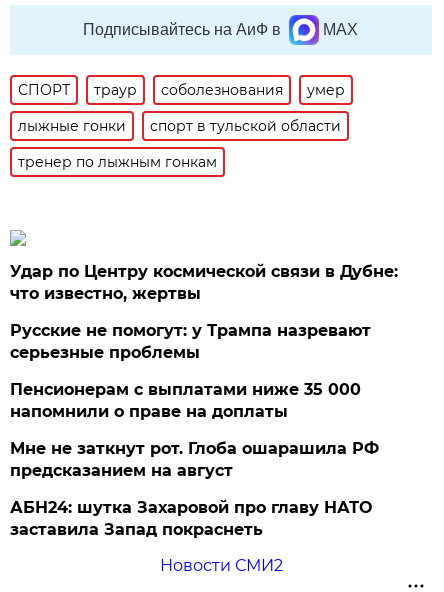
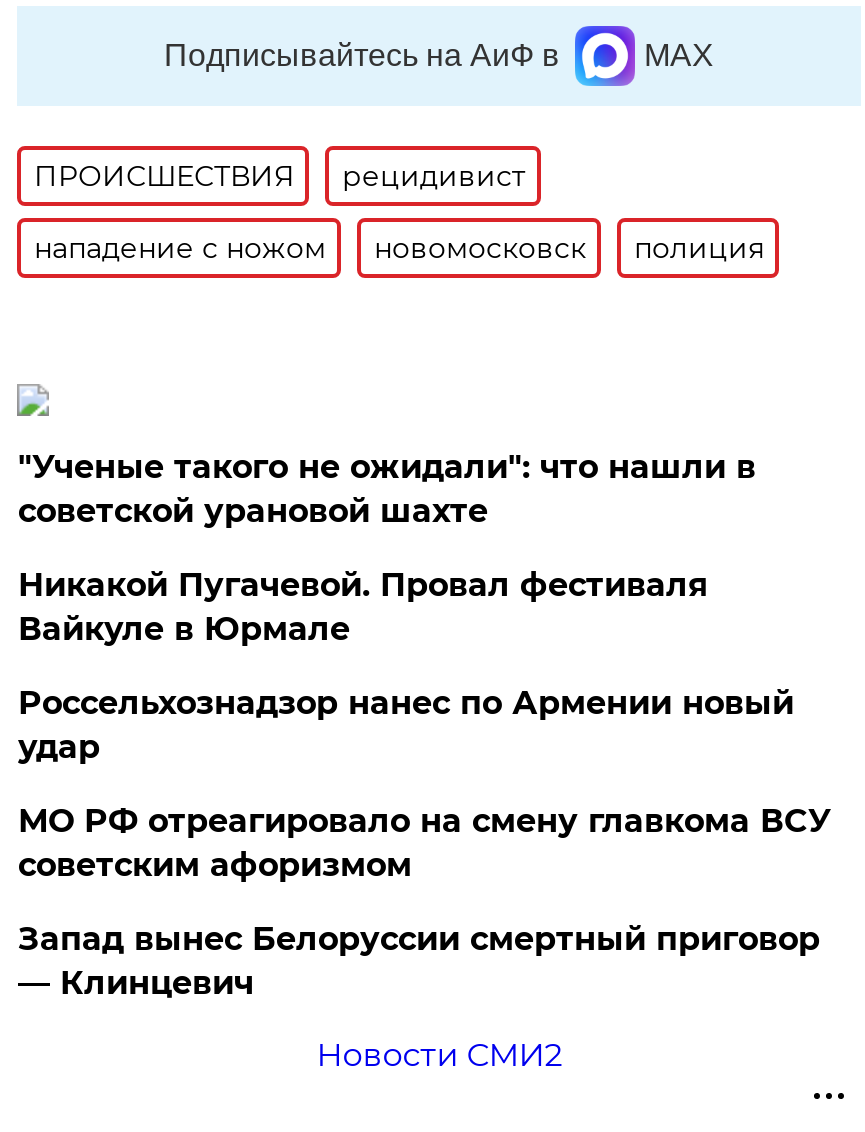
[18,81,345,171] СПОРТ | траур | соболезнования | умер | лыжные гонки | спорт в тульской области | тренер по лыжным гонкам -> [34,158,764,266] ПРОИСШЕСТВИЯ | рецидивист | нападение с ножом | новомосковск | полиция
[10,262,398,539] Удар по Центру космической связи в Дубне: | что известно, жертвы | Русские не помогут: у Трампа назревают | серьезные проблемы | Пенсионерам с выплатами ниже 35 000 | напомнили о праве на доплаты | Мне не заткнут рот. Глоба ошарашила РФ | предсказанием на август | АБН24: шутка Захаровой про главу НАТО | заставила Запад покраснеть -> [18,448,832,1002] "Ученые такого не ожидали": что нашли в | советской урановой шахте | Никакой Пугачевой. Провал фестиваля | Вайкуле в Юрмале | Россельхознадзор нанес по Армении новый | удар | МО РФ отреагировало на смену главкома ВСУ | советским афоризмом | Запад вынес Белоруссии смертный приговор | — Клинцевич

